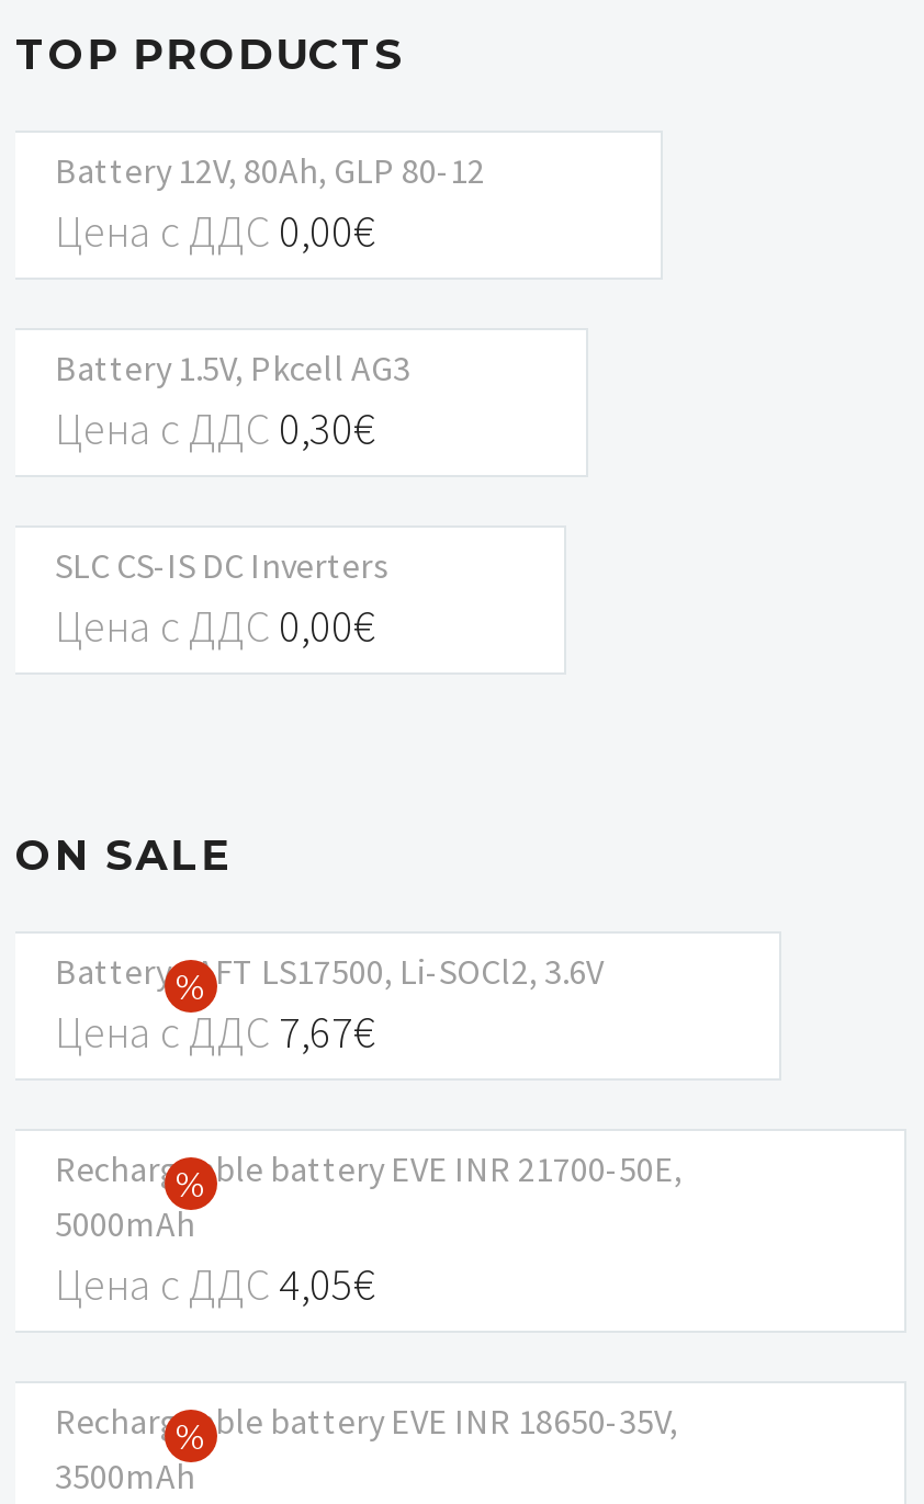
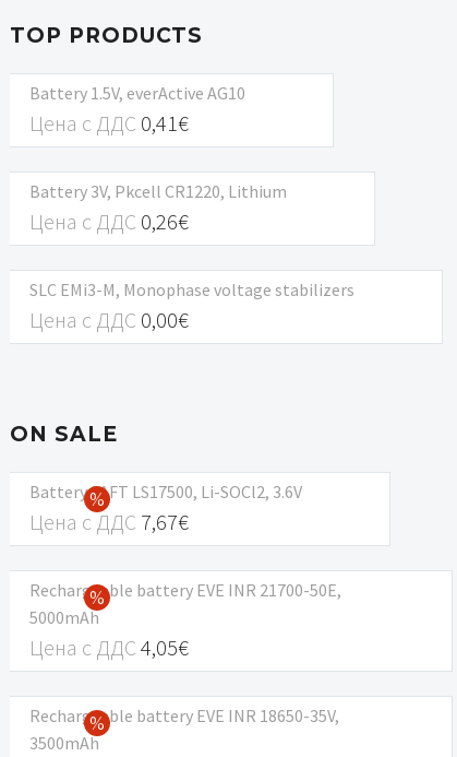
[55,149,485,259] Battery 12V, 80Ah, GLP 80-12 | Цена с ДДС 0,00€ -> [29,82,245,137] Battery 1.5V, everActive AG10 | Цена с ДДС 0,41€
[55,346,410,456] Battery 1.5V, Pkcell AG3 | Цена с ДДС 0,30€ -> [29,181,287,235] Battery 3V, Pkcell CR1220, Lithium | Цена с ДДС 0,26€
[55,544,388,588] SLC CS-IS DC Inverters -> [29,279,354,301] SLC EMi3-M, Monophase voltage stabilizers

